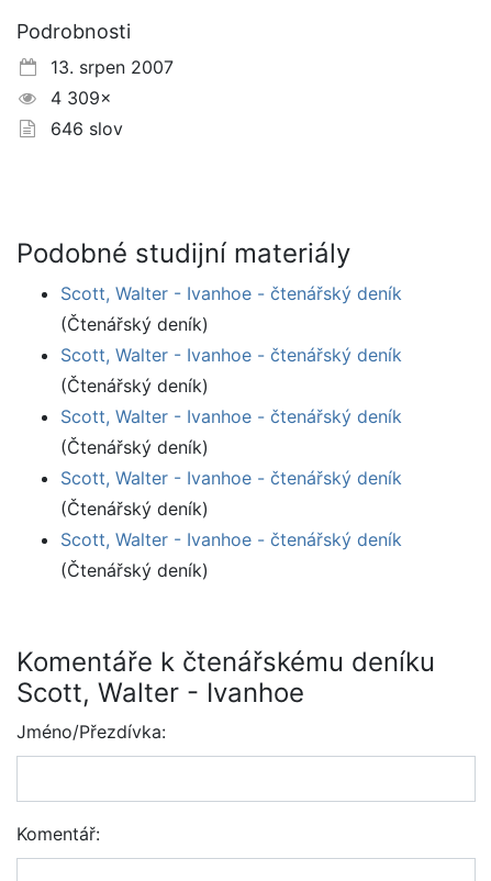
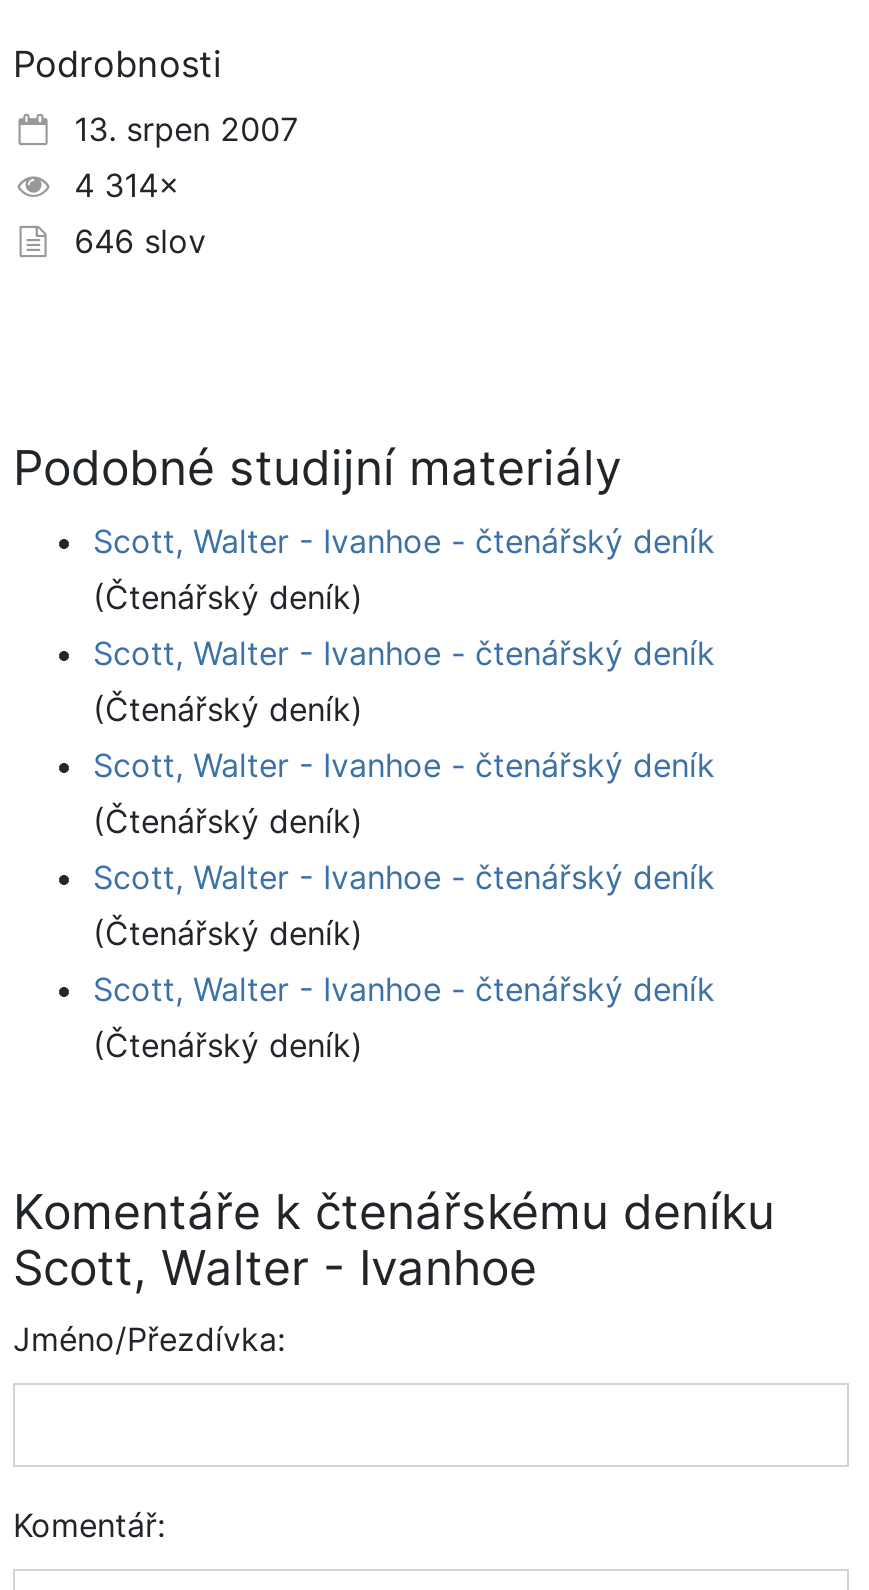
[39,87,112,109] 4 309× -> [54,166,180,206] 4 314×

